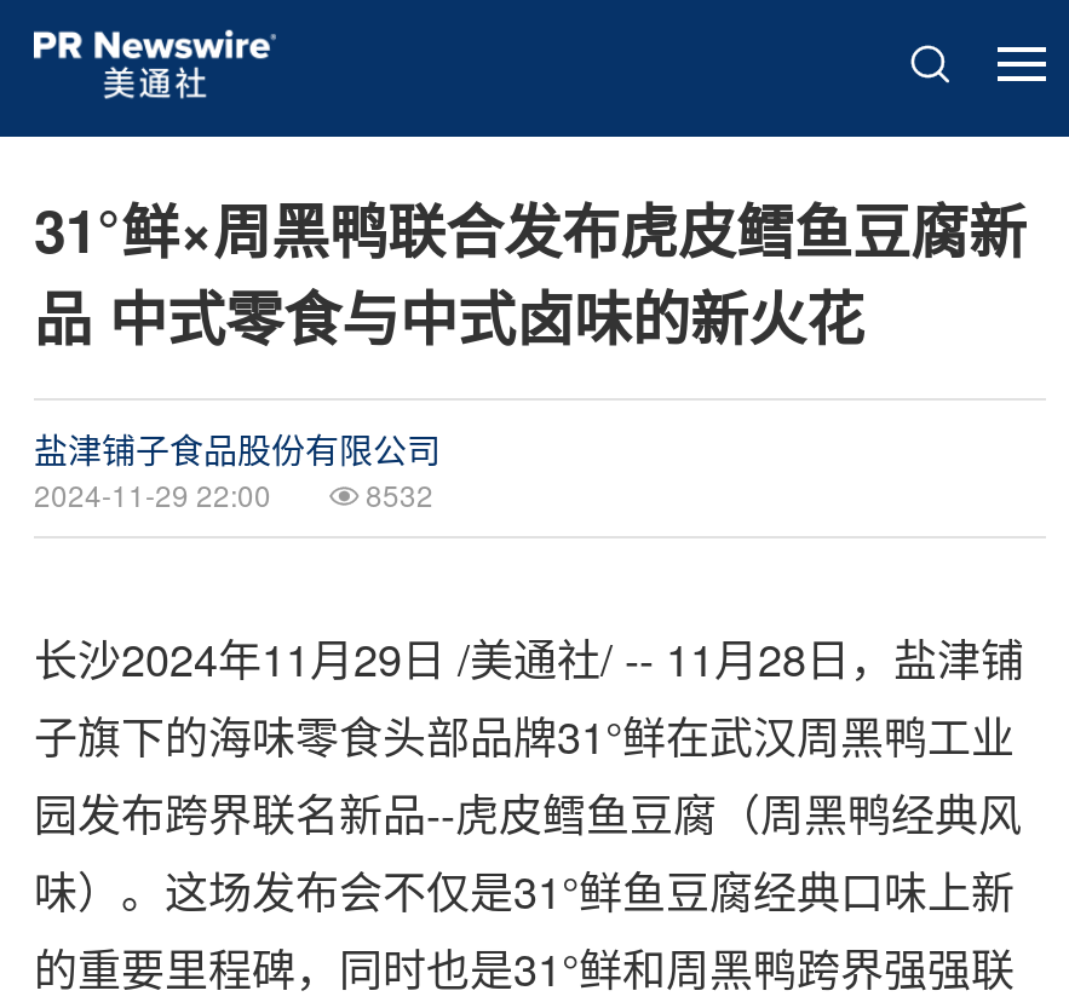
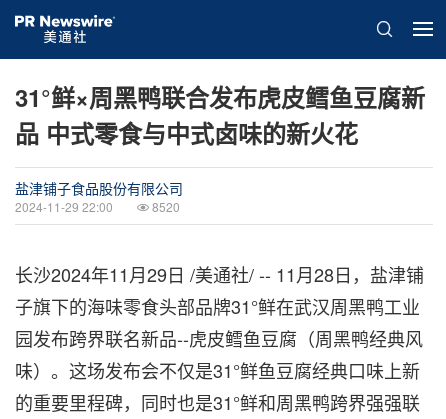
[358,473,433,514] 8532 -> [149,198,180,215] 8520

